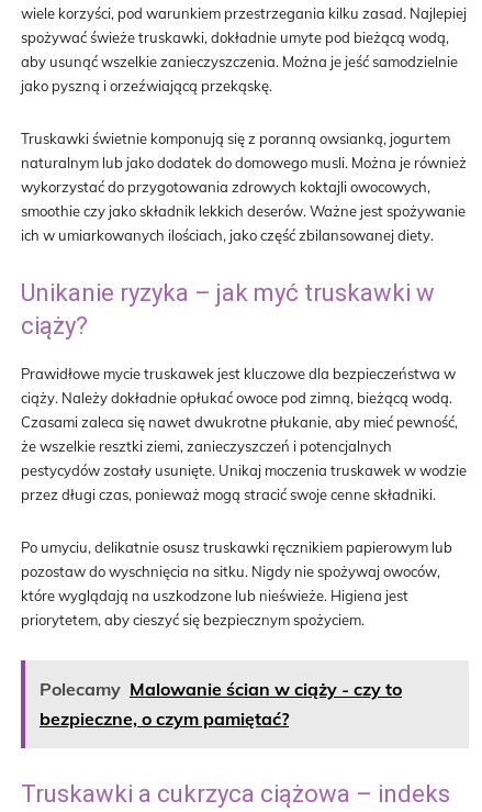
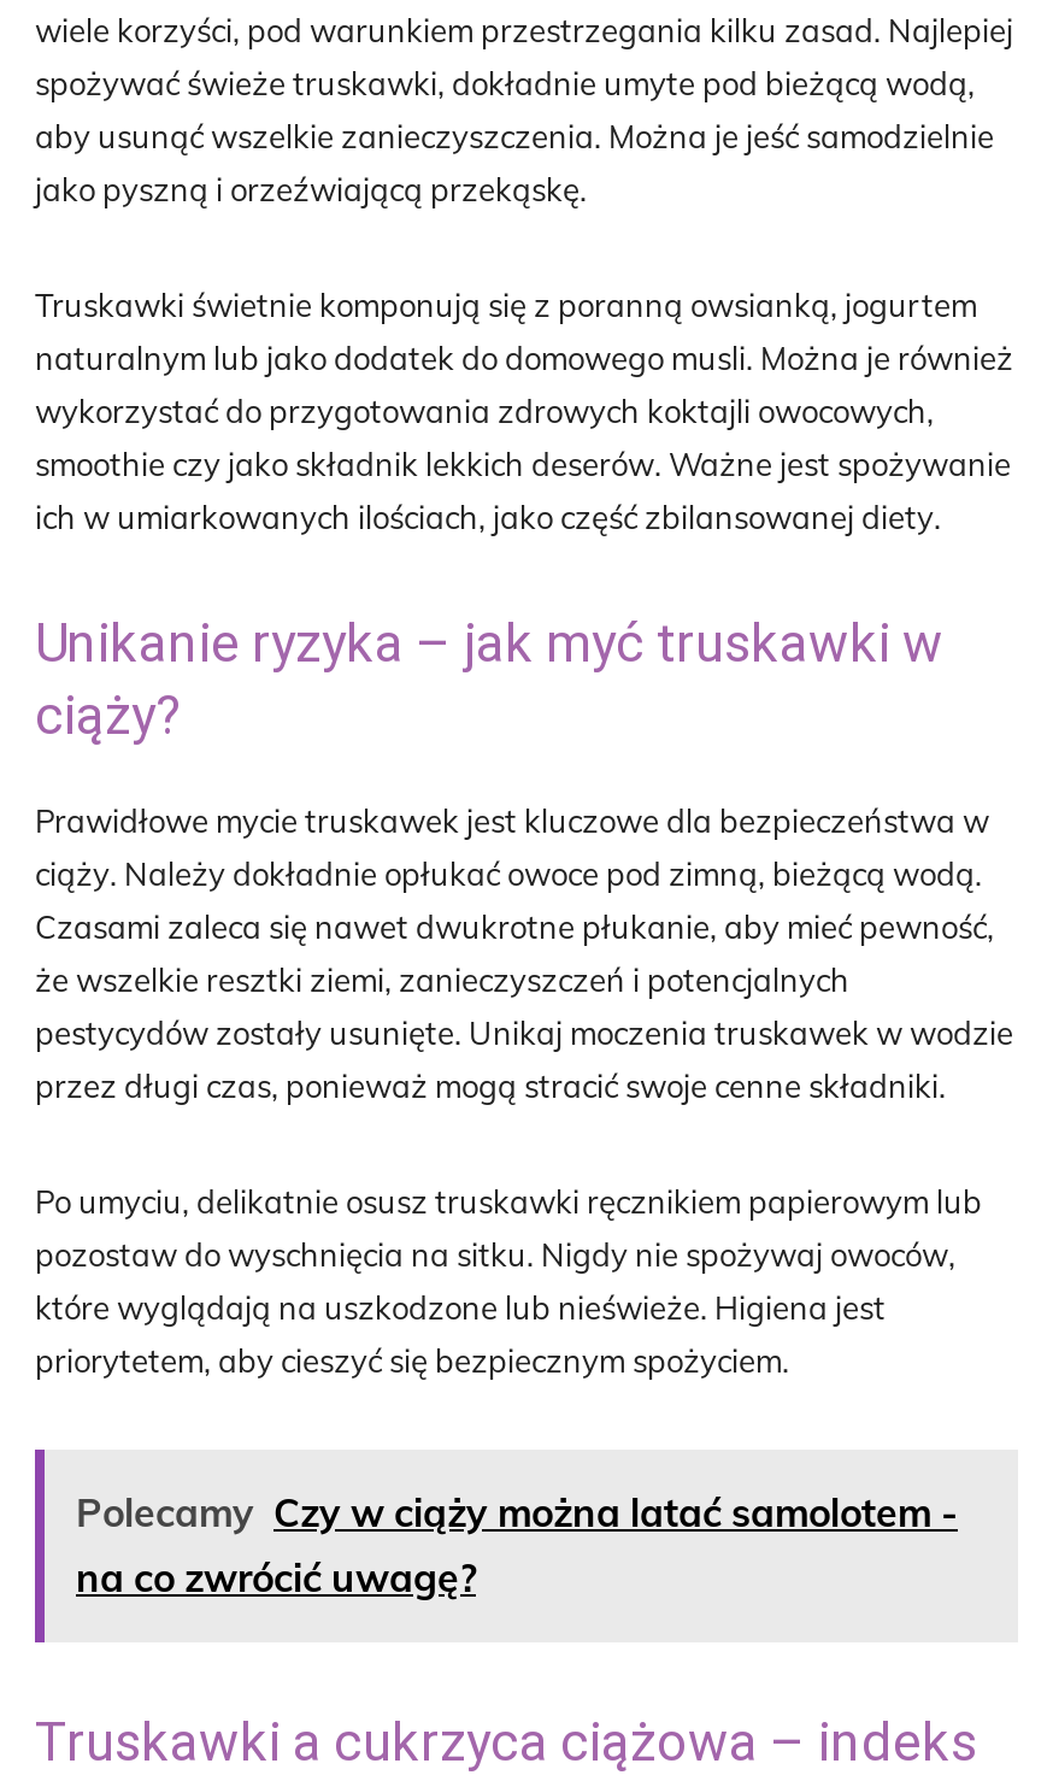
[40,678,402,730] Polecamy Malowanie ścian w ciąży - czy to | bezpieczne, o czym pamiętać? -> [76,1488,958,1601] Polecamy Czy w ciąży można latać samolotem - | na co zwrócić uwagę?

